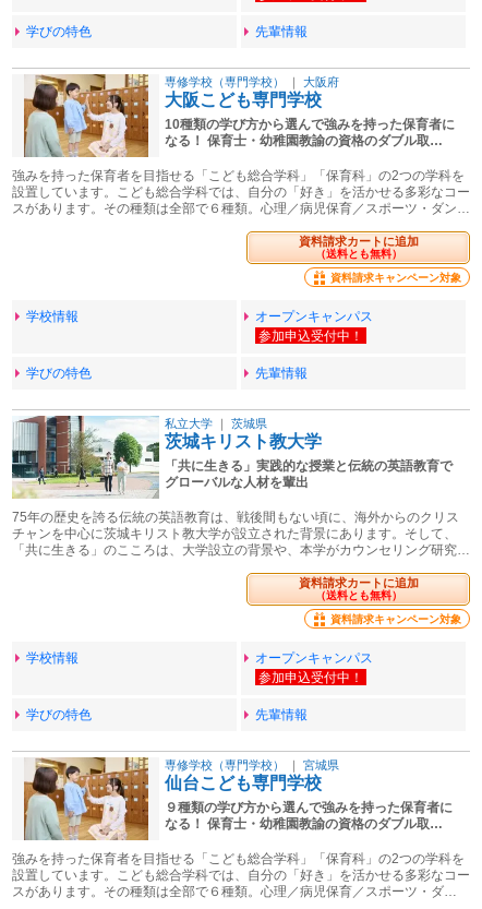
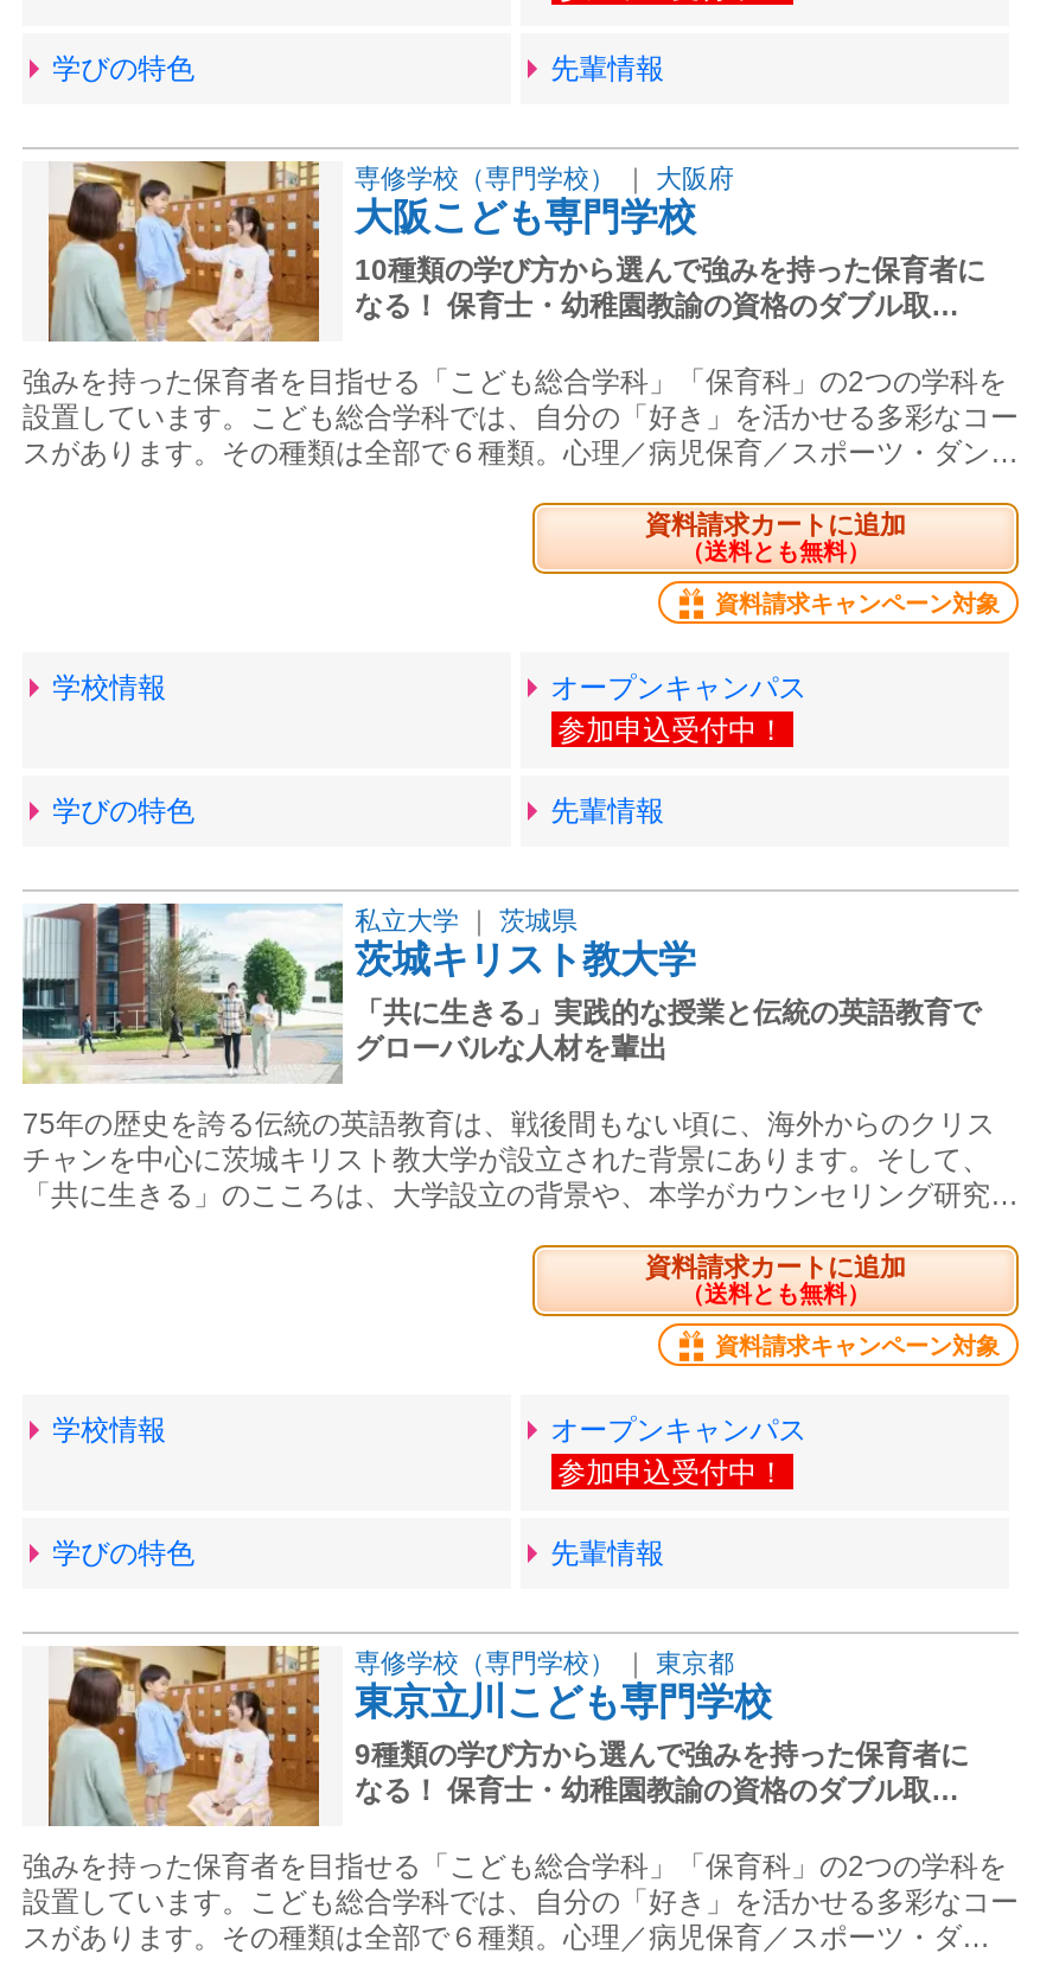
[165,758,453,815] 専修学校（専門学校）｜宮城県 | 仙台こども専門学校 | ９種類の学び方から選んで強みを持った保育者に -> [355,1648,969,1771] 専修学校（専門学校）｜東京都 | 東京立川こども専門学校 | 9種類の学び方から選んで強みを持った保育者に

